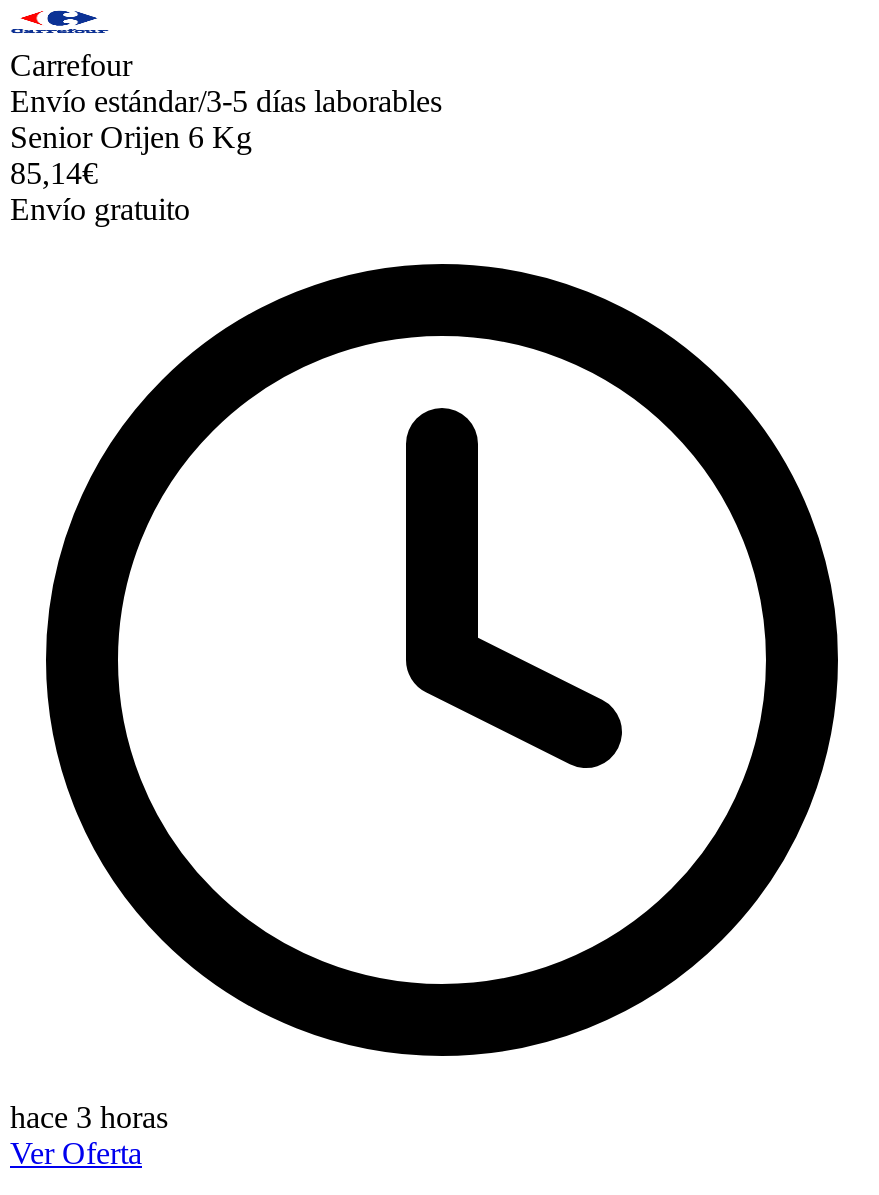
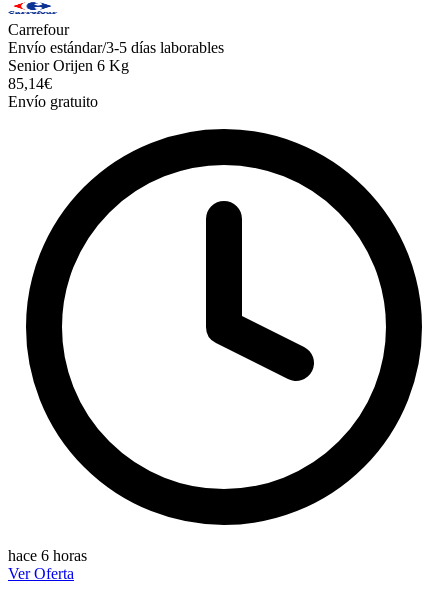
[10,1099,168,1133] hace 3 horas -> [8,547,87,564] hace 6 horas

